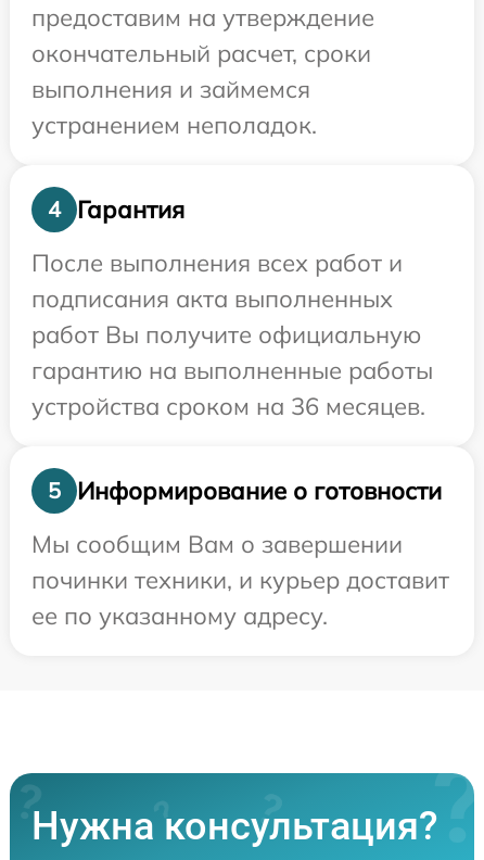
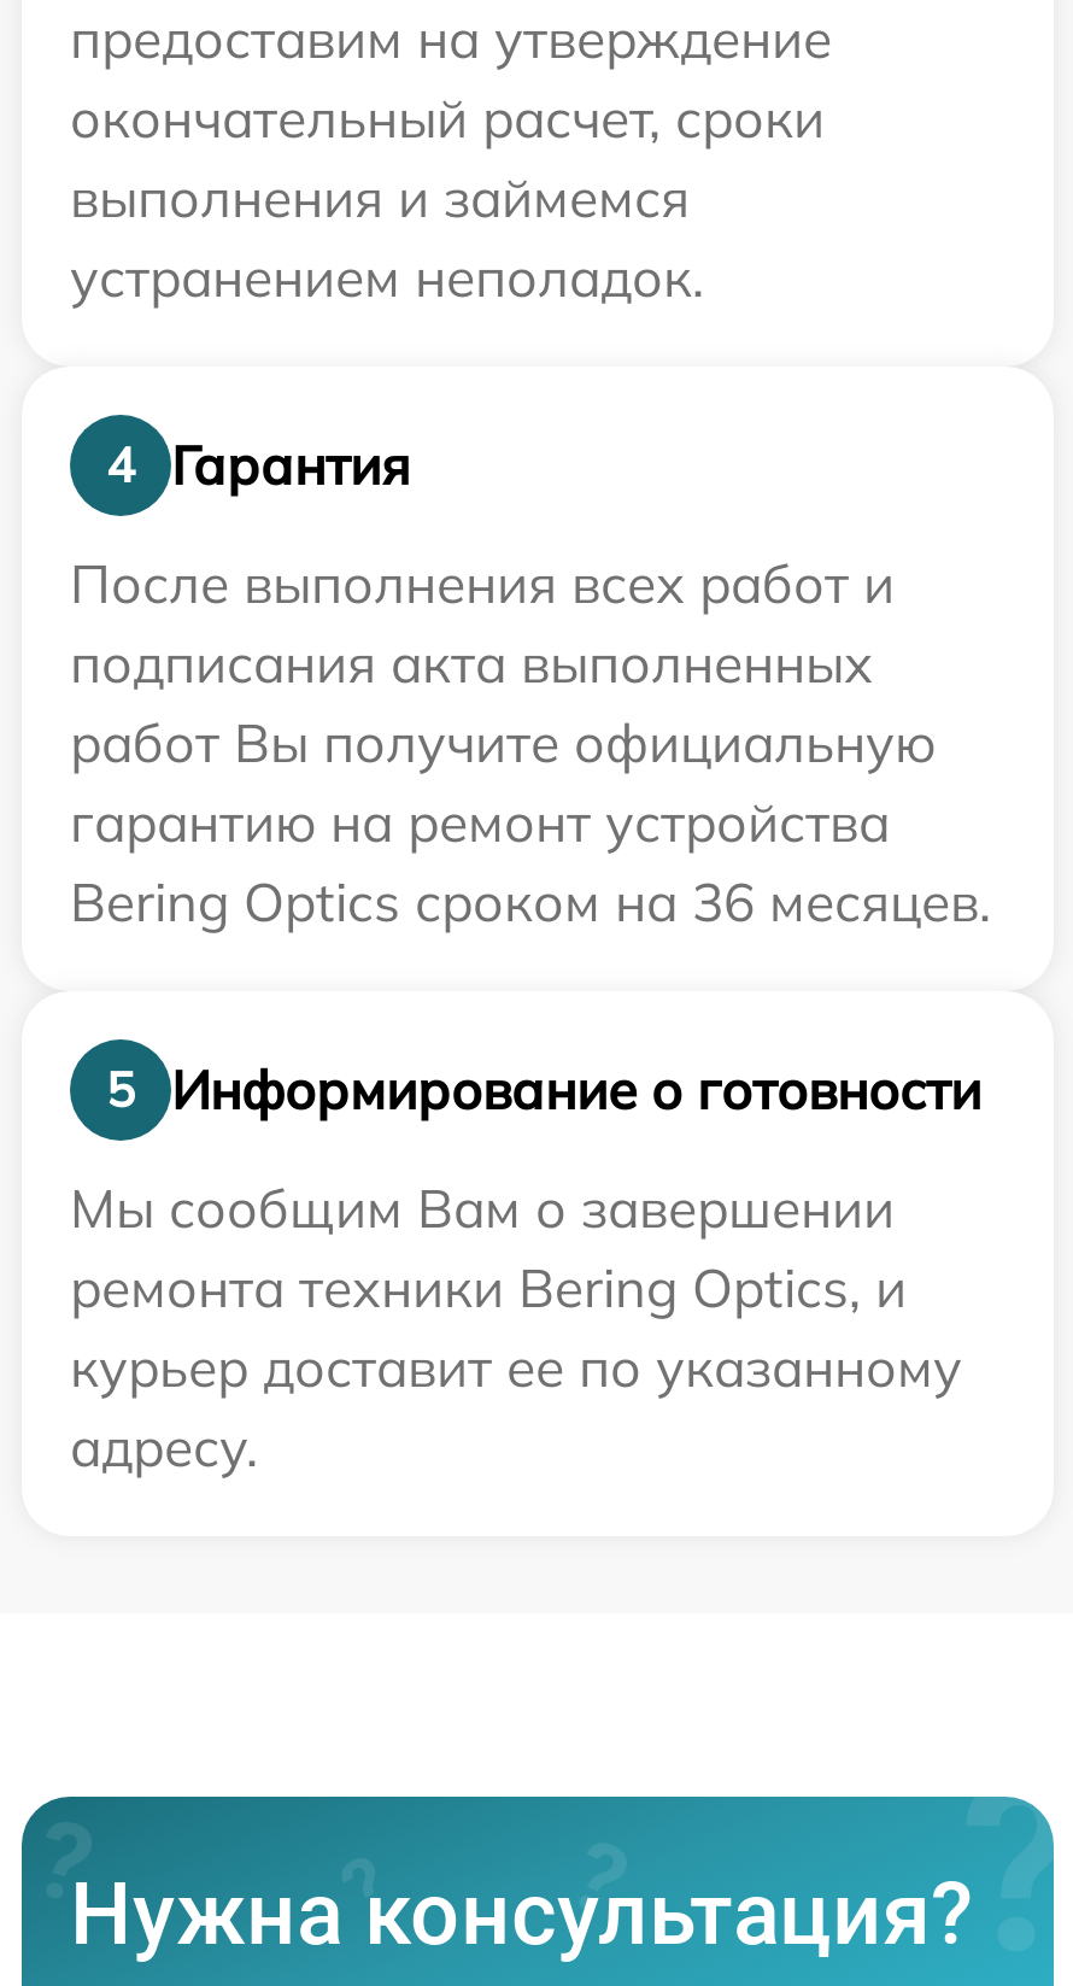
[31,355,433,422] гарантию на выполненные работы | устройства сроком на 36 месяцев. -> [70,789,991,936] гарантию на ремонт устройства | Bering Optics сроком на 36 месяцев.
[31,565,449,631] починки техники, и курьер доставит | ее по указанному адресу. -> [70,1255,962,1481] ремонта техники Bering Optics, и | курьер доставит ее по указанному | адресу.

